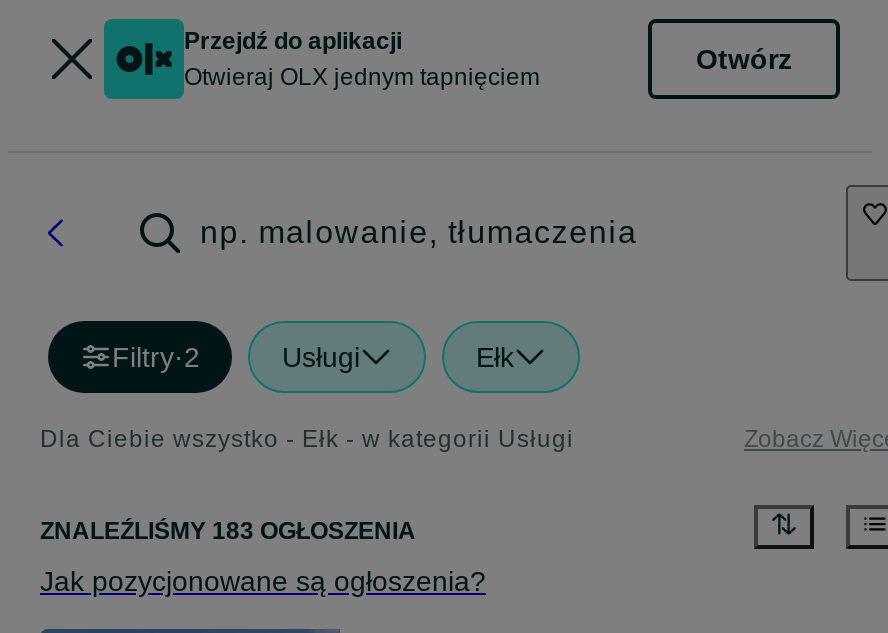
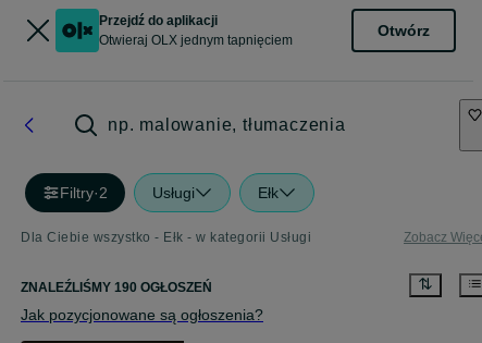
[40,518,416,546] ZNALEŹLIŚMY 183 OGŁOSZENIA -> [21,280,212,295] ZNALEŹLIŚMY 190 OGŁOSZEŃ

